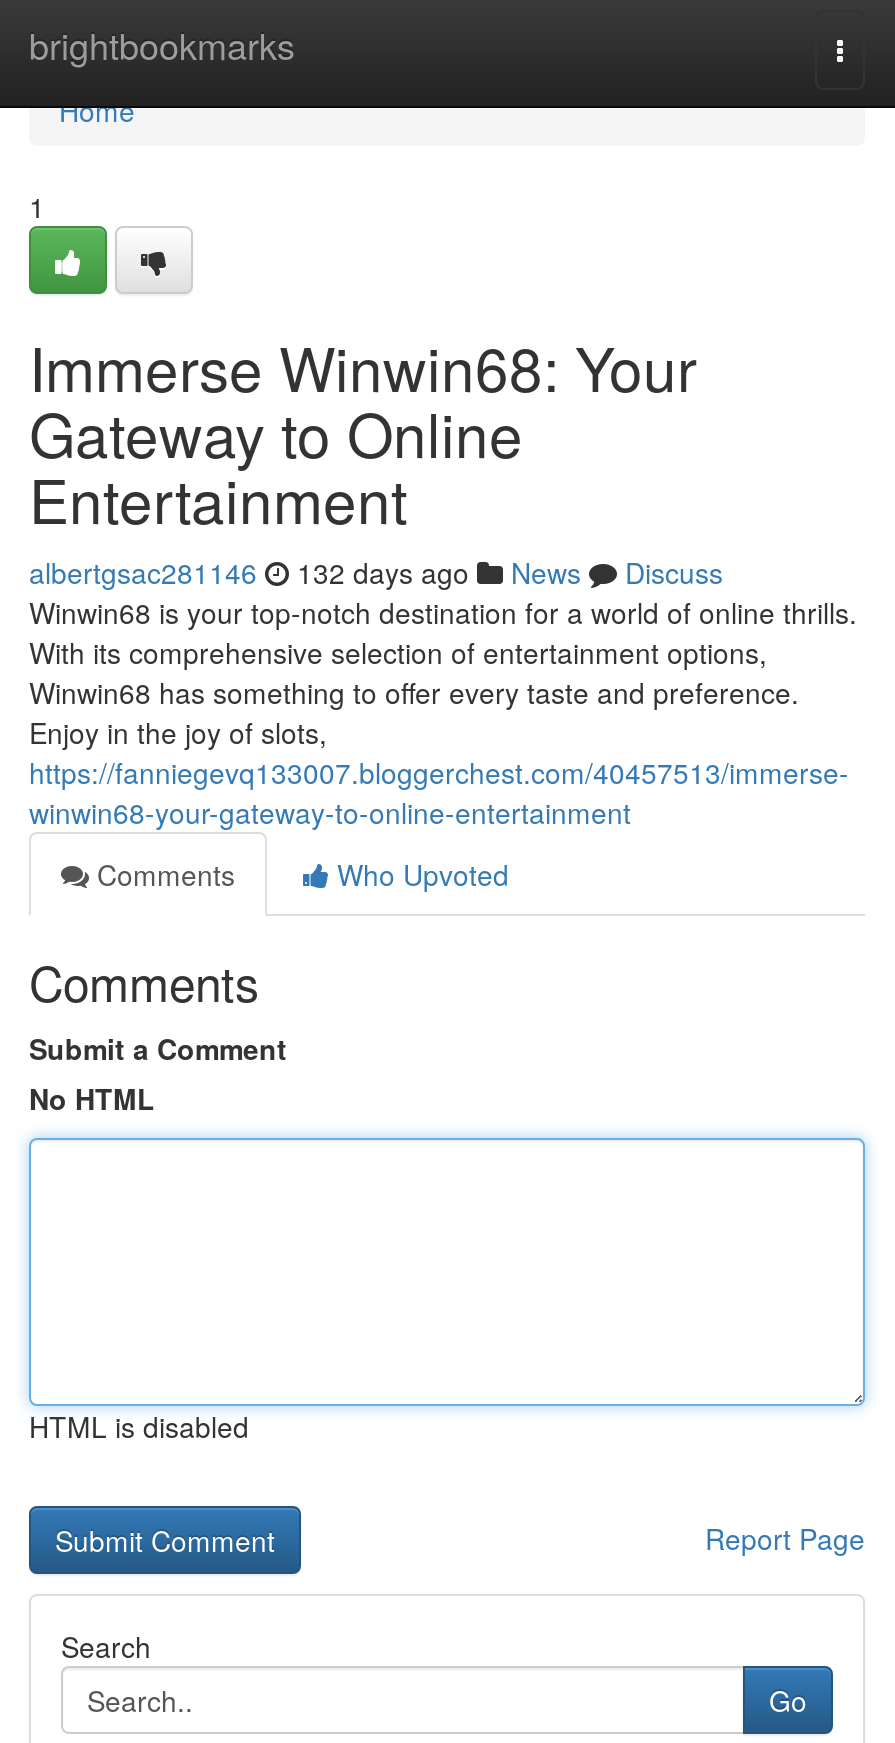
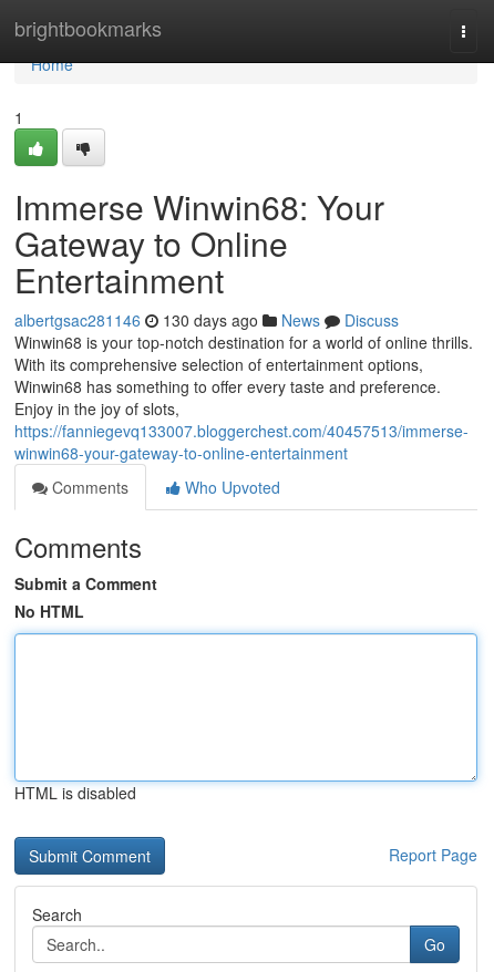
[29,552,723,592] albertgsac281146 132 days ago News Discuss -> [14,309,399,331] albertgsac281146 130 days ago News Discuss

